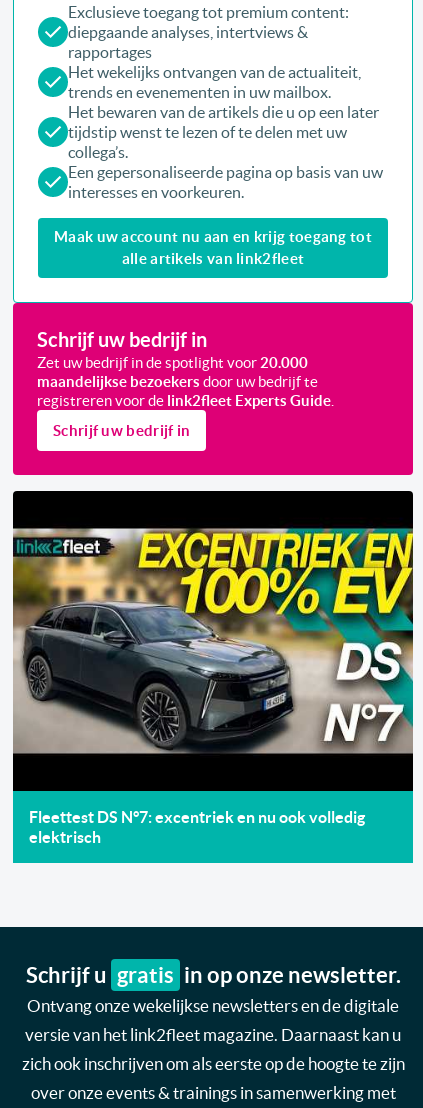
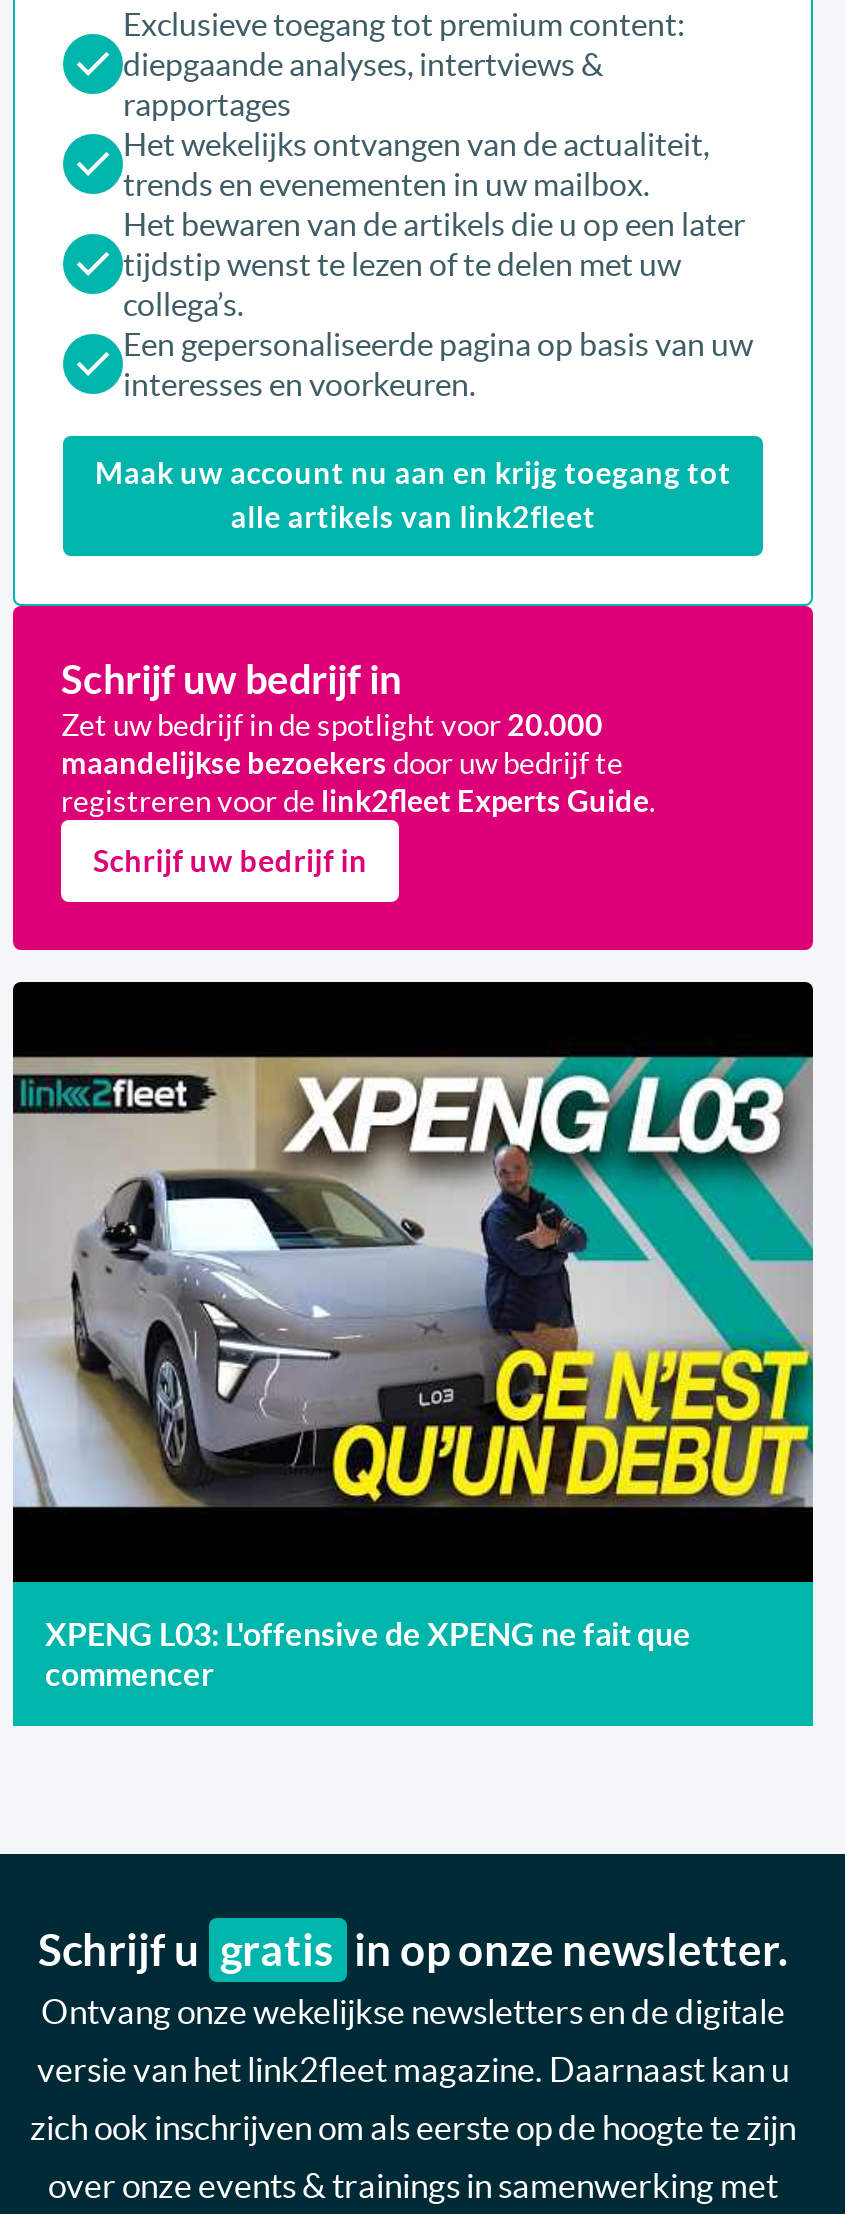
[13,528,414,754] [image] -> [15,1056,813,1508] [image]
[29,808,365,846] Fleettest DS N°7: excentriek en nu ook volledig | elektrisch -> [45,1617,691,1693] XPENG L03: L'offensive de XPENG ne fait que | commencer

